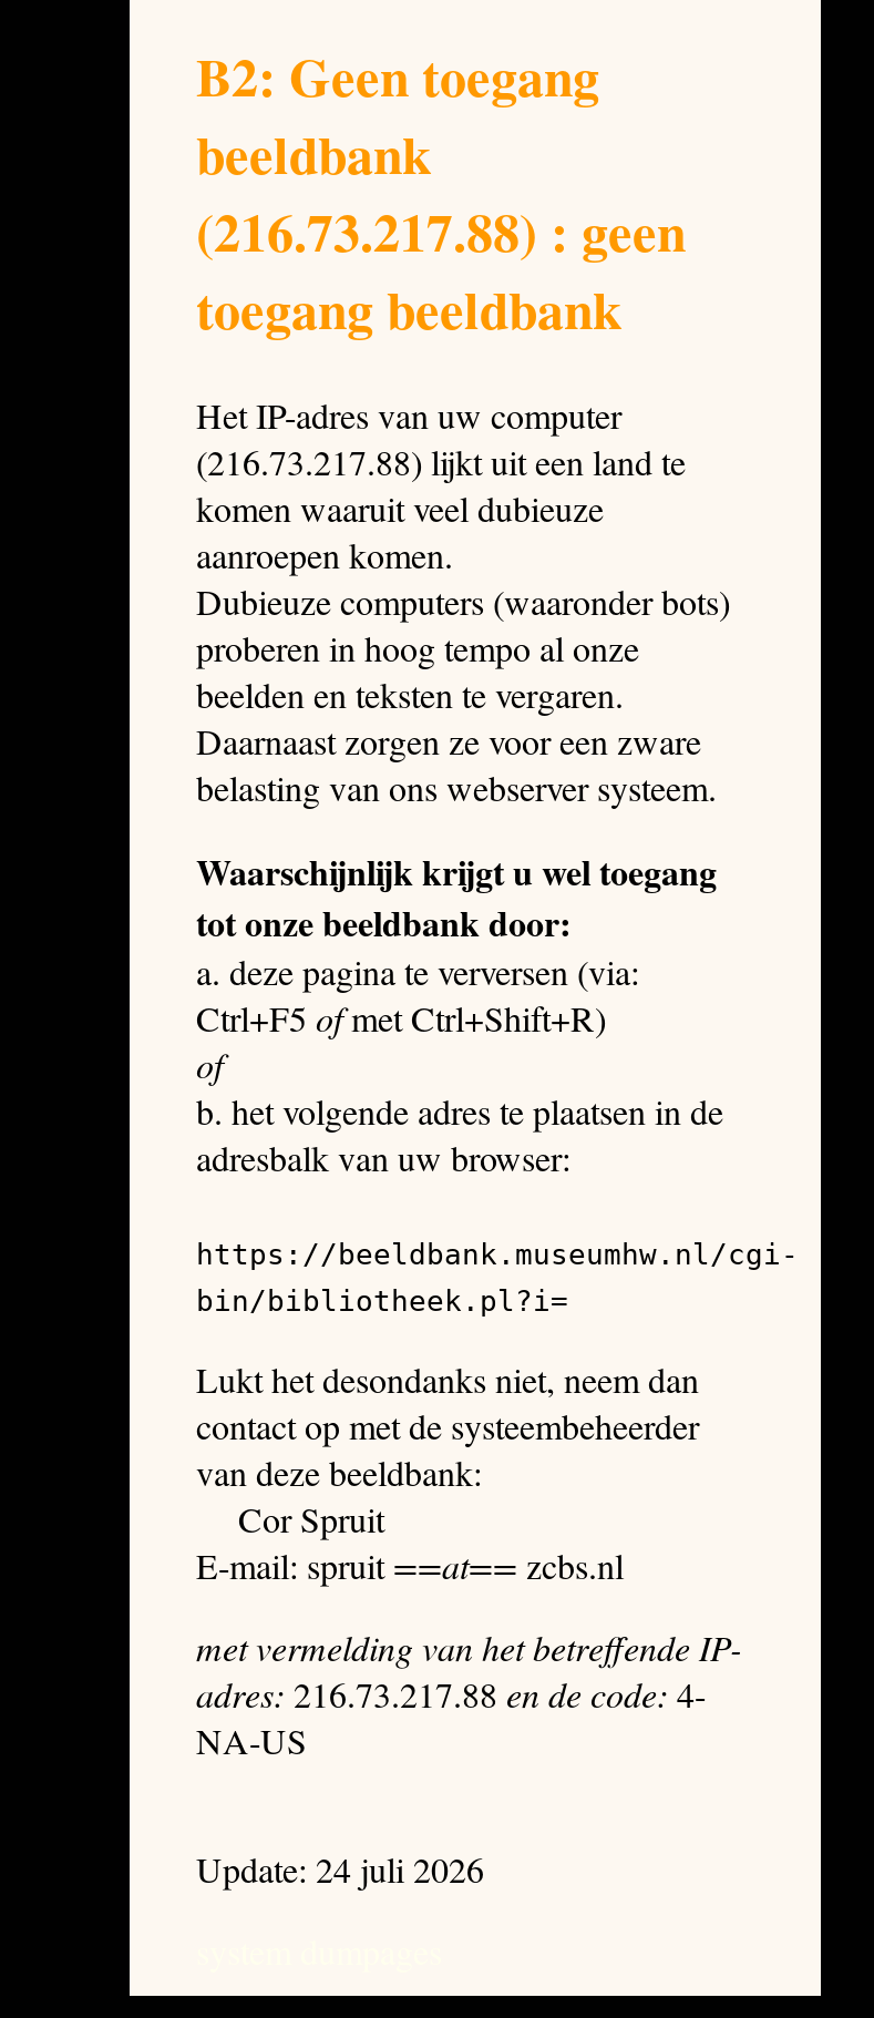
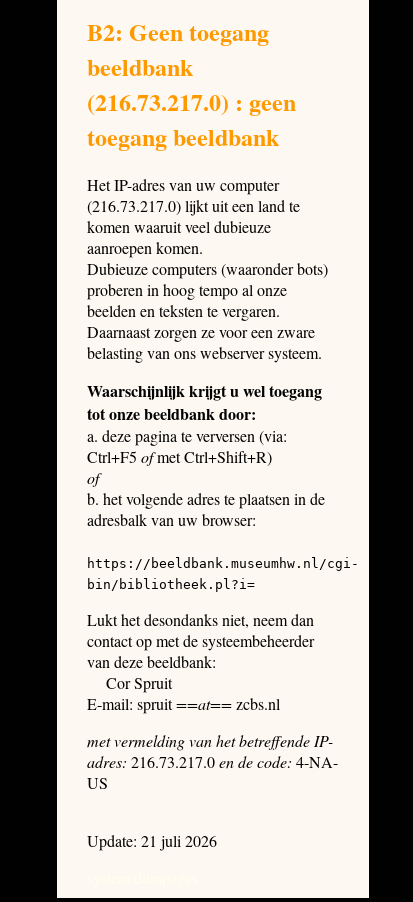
[196,191,686,269] (216.73.217.88) : geen -> [87,84,296,119] (216.73.217.0) : geen
[196,437,686,484] (216.73.217.88) lijkt uit een land te -> [87,195,300,216] (216.73.217.0) lijkt uit een land te
[196,1670,706,1763] adres: 216.73.217.88 en de code: 4- | NA-US -> [87,751,338,793] adres: 216.73.217.0 en de code: 4-NA- | US
[196,1845,484,1891] Update: 24 juli 2026 -> [87,830,217,851] Update: 21 juli 2026

